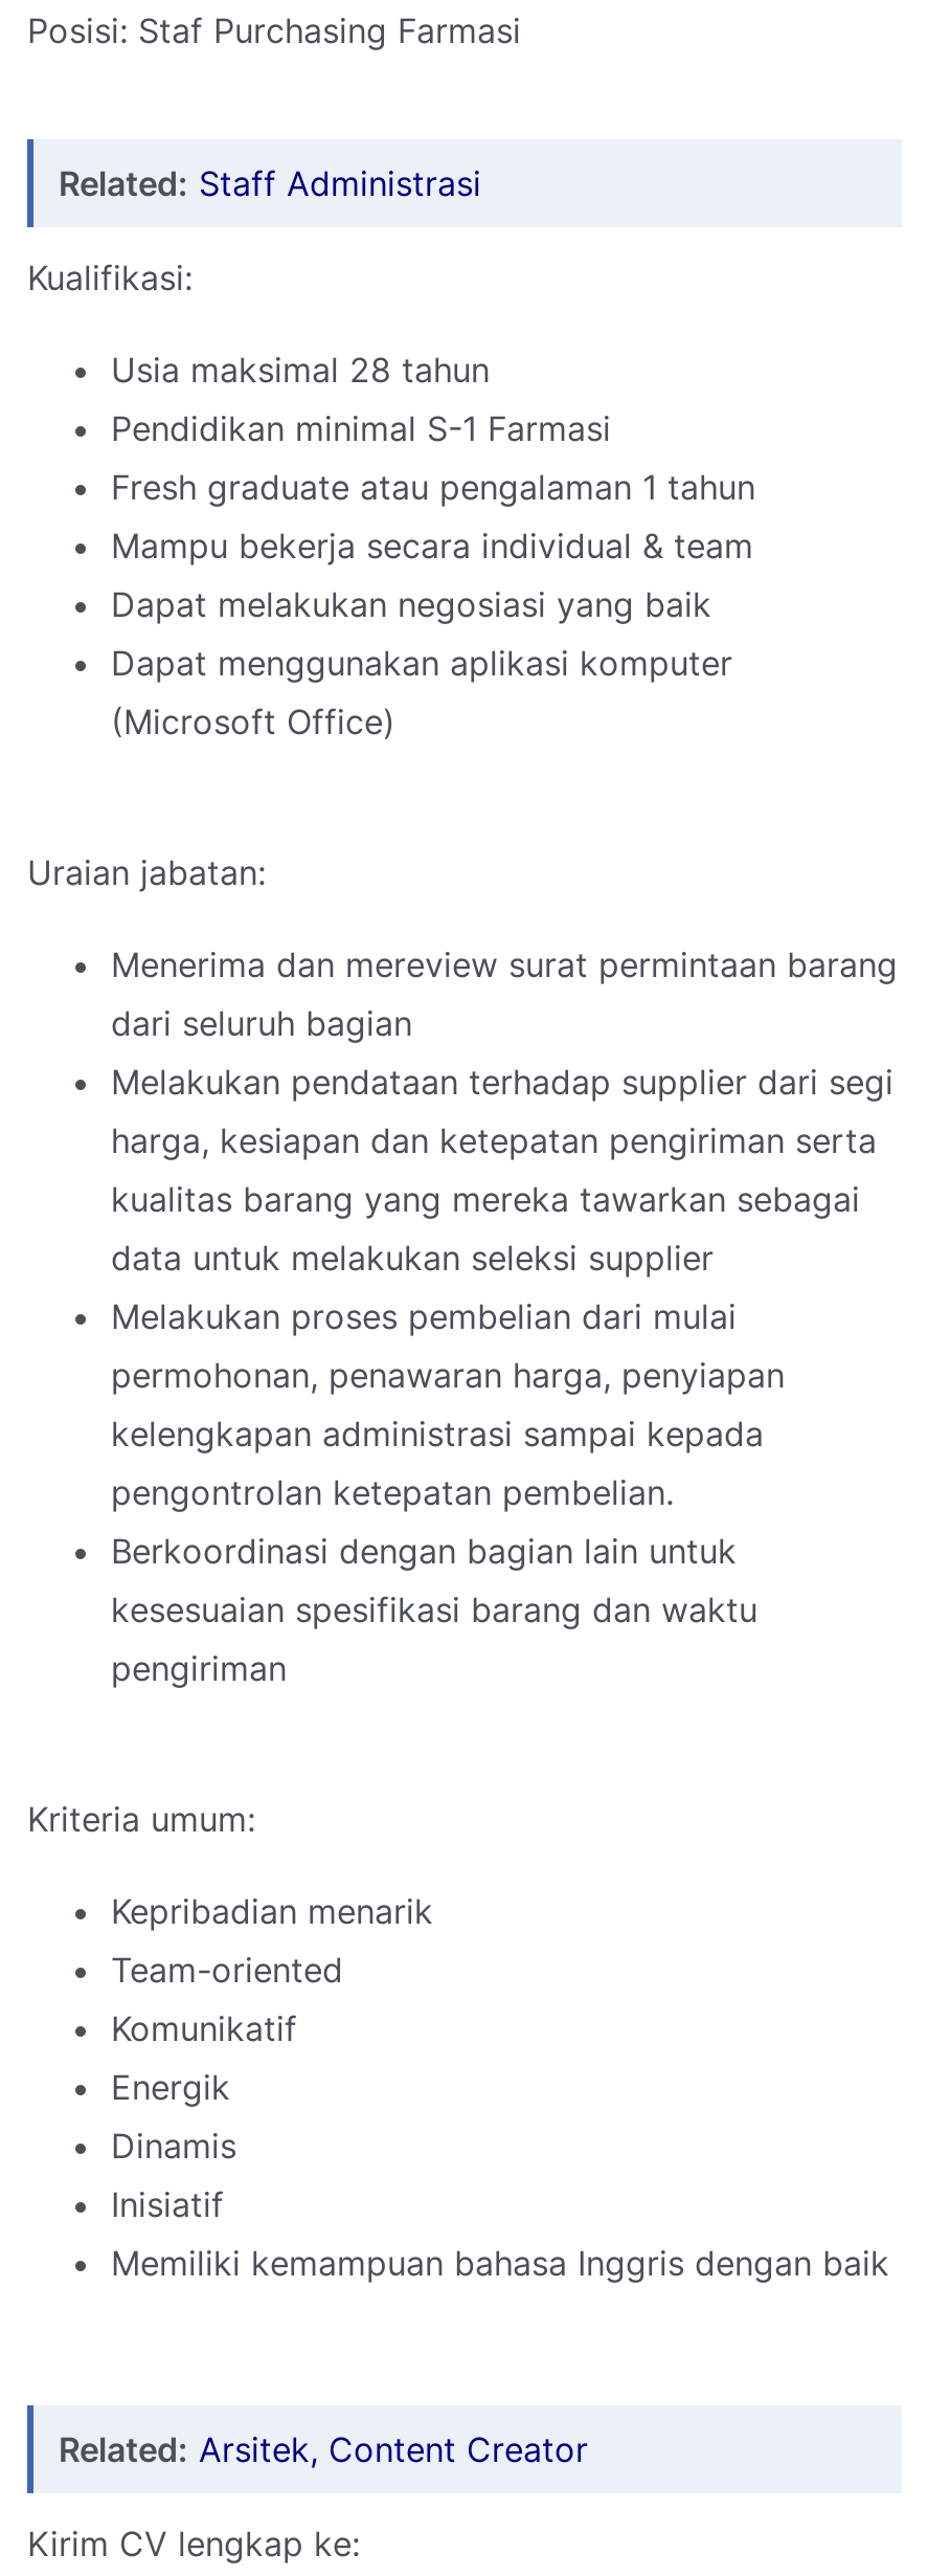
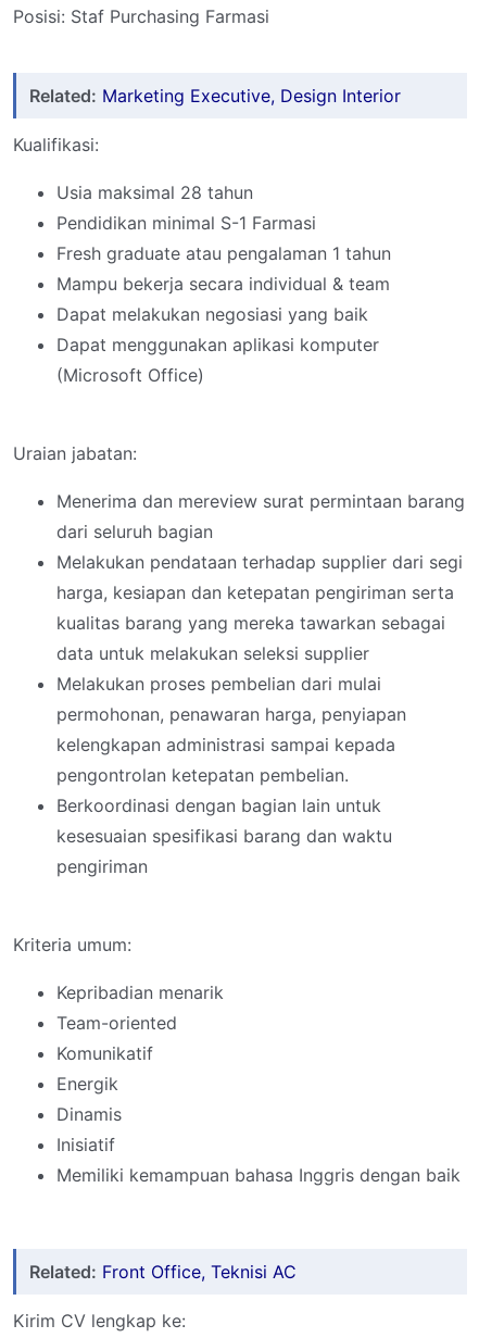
[59,163,481,205] Related: Staff Administrasi -> [29,85,401,107] Related: Marketing Executive, Design Interior
[59,2429,588,2471] Related: Arsitek, Content Creator -> [29,1261,297,1283] Related: Front Office, Teknisi AC

